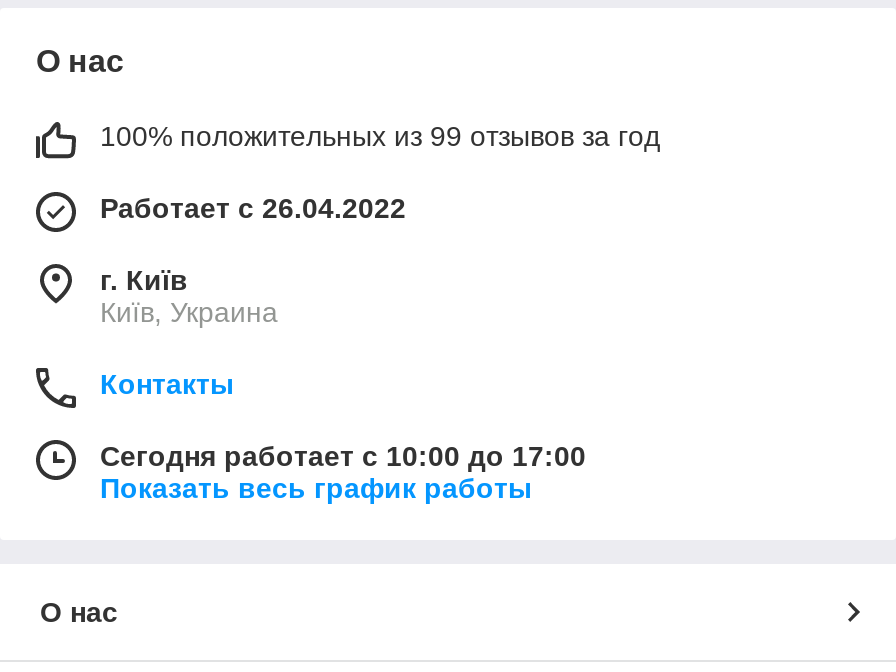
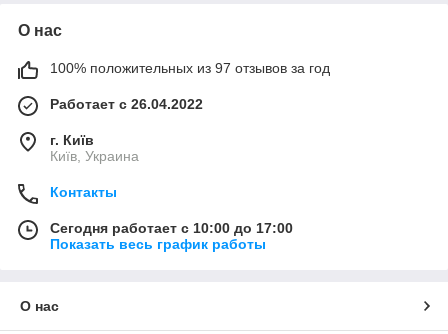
[100,120,660,152] 100% положительных из 99 отзывов за год -> [50,60,330,76] 100% положительных из 97 отзывов за год

